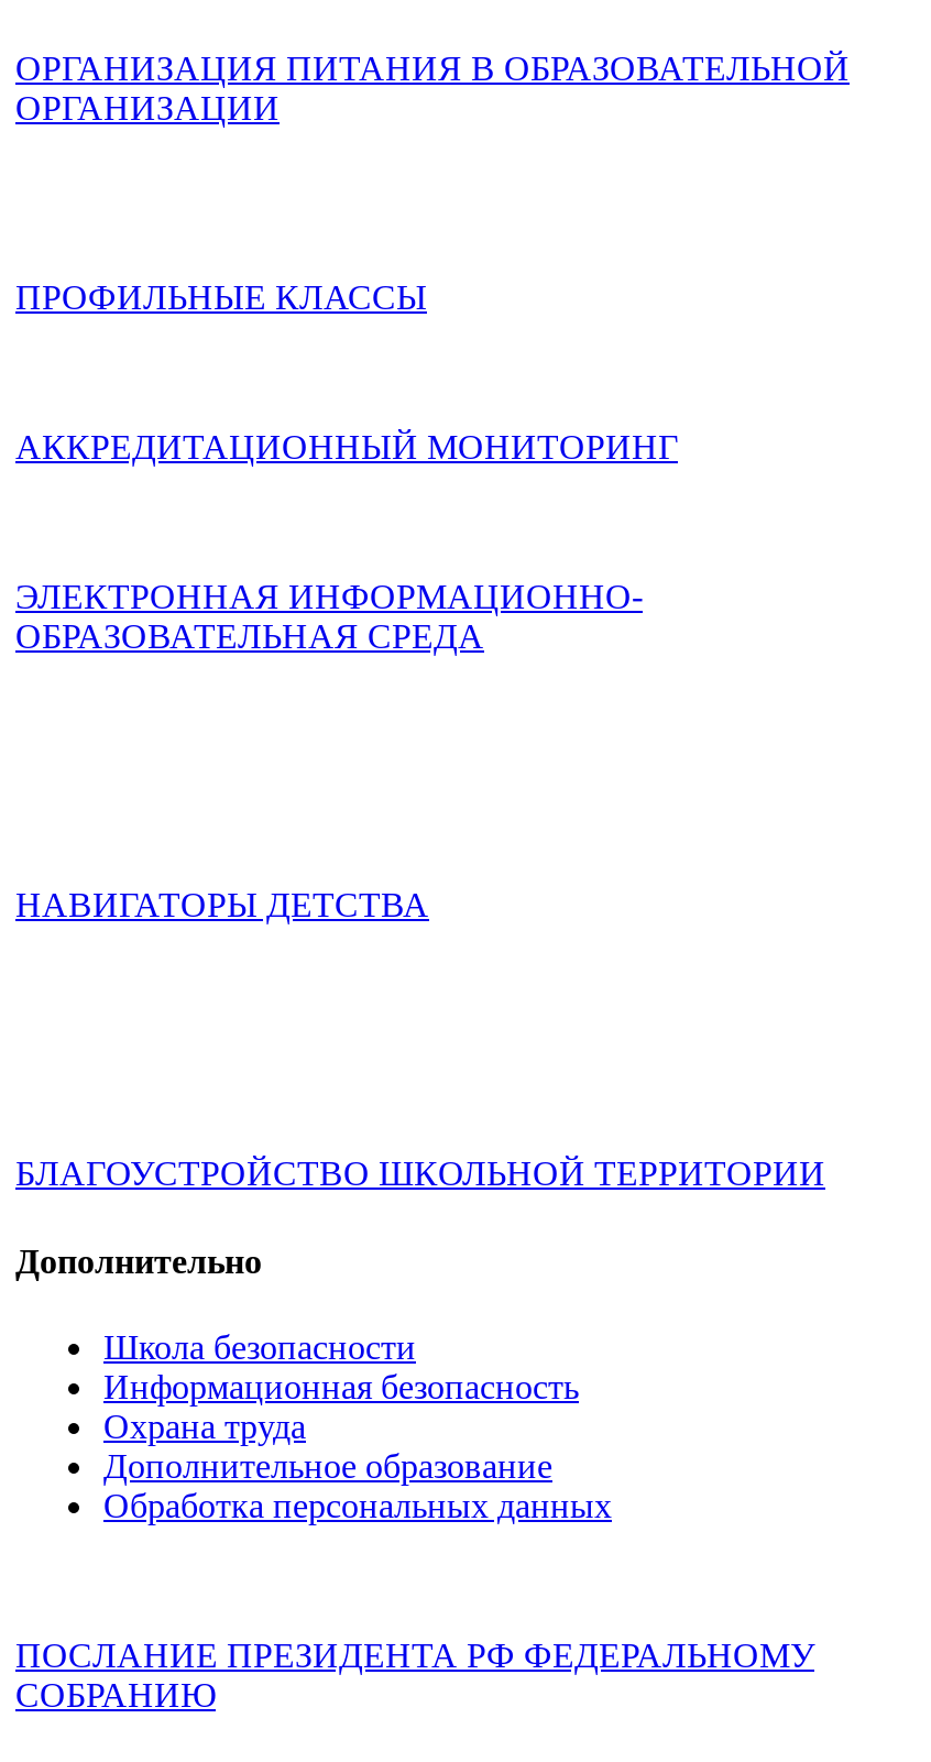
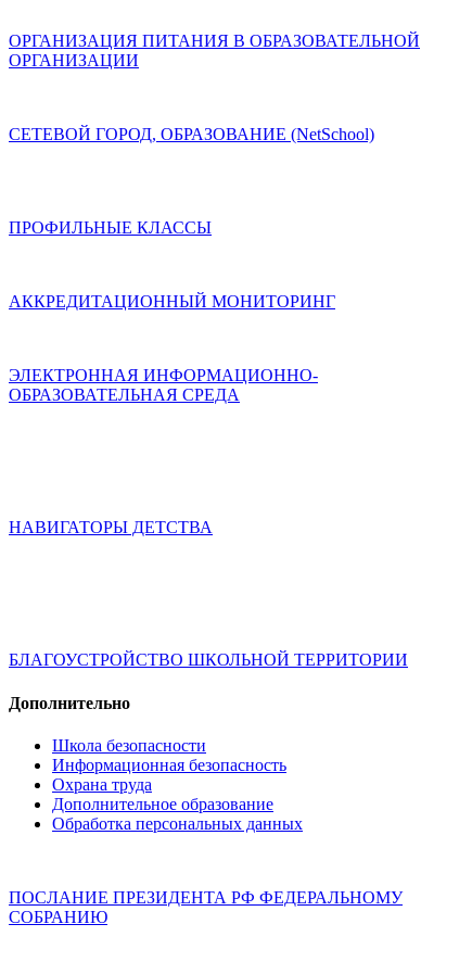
none -> [9,125,374,144] СЕТЕВОЙ ГОРОД, ОБРАЗОВАНИЕ (NetSchool)

